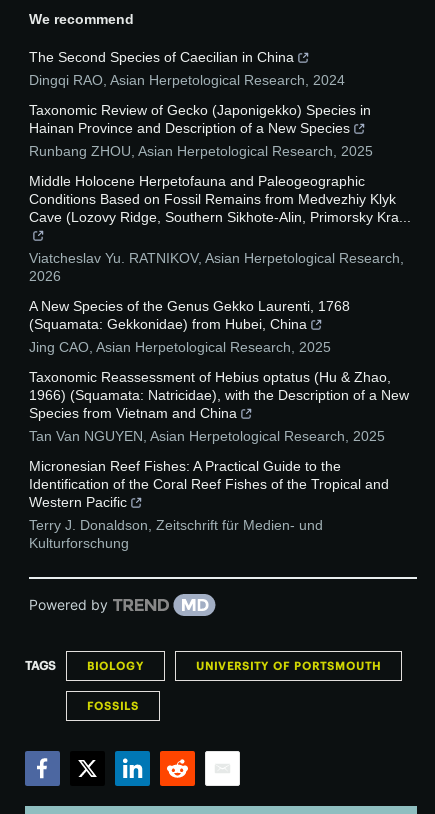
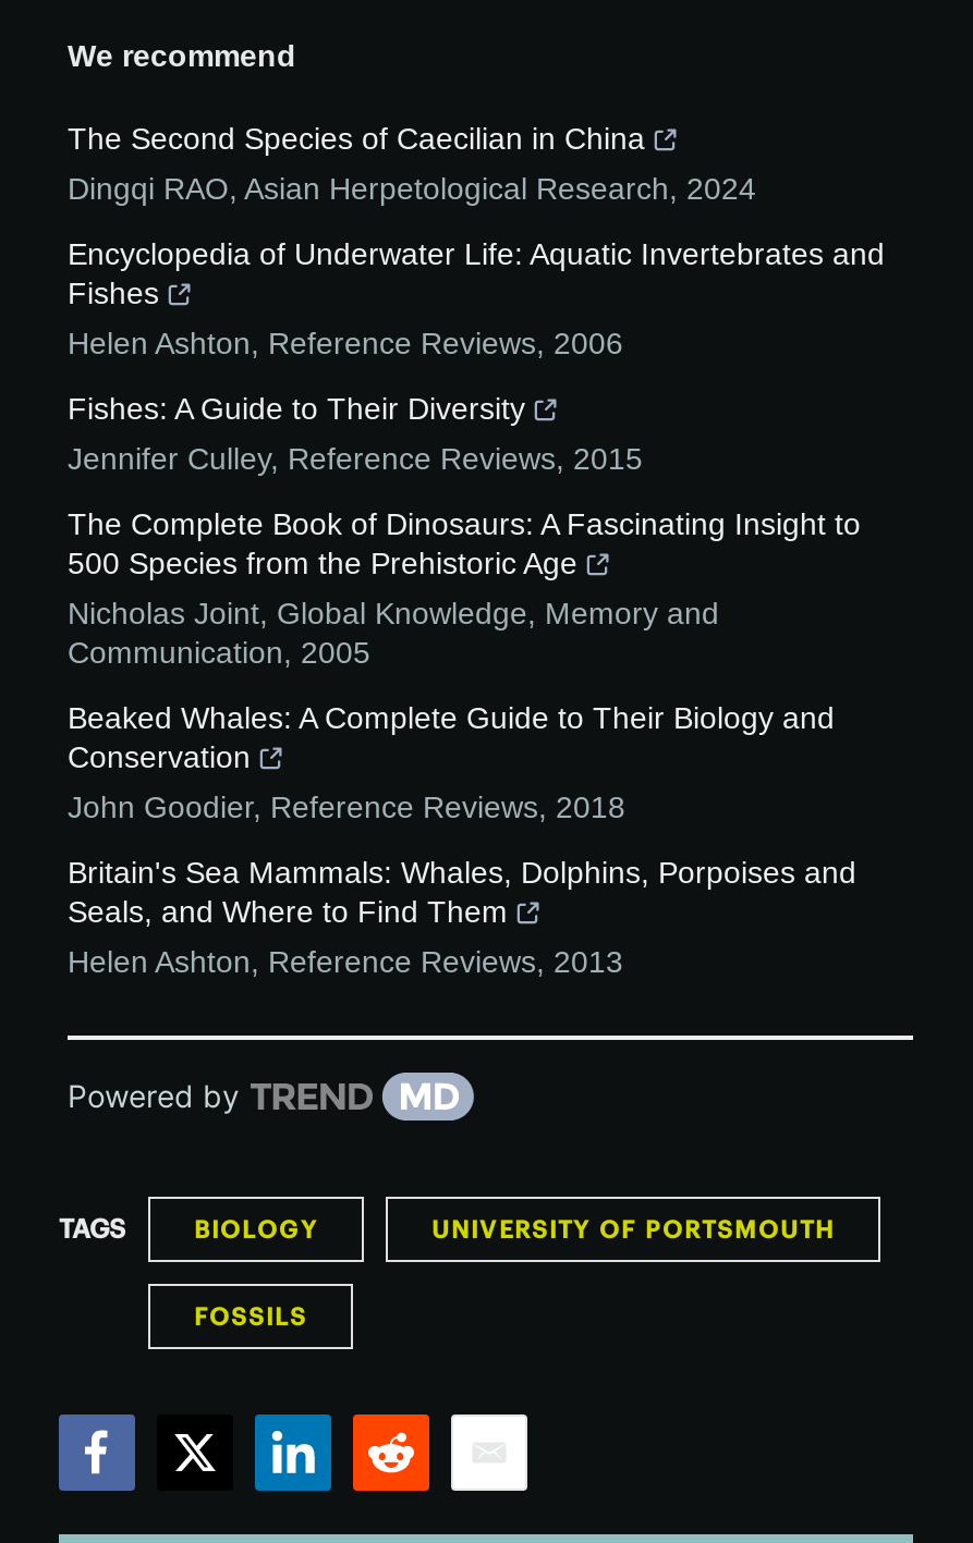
[29,102,411,551] Taxonomic Review of Gecko (Japonigekko) Species in | Hainan Province and Description of a New Species | Runbang ZHOU, Asian Herpetological Research, 2025 | Middle Holocene Herpetofauna and Paleogeographic | Conditions Based on Fossil Remains from Medvezhiy Klyk | Cave (Lozovy Ridge, Southern Sikhote-Alin, Primorsky Kra... | Viatcheslav Yu. RATNIKOV, Asian Herpetological Research, | 2026 | A New Species of the Genus Gekko Laurenti, 1768 | (Squamata: Gekkonidae) from Hubei, China | Jing CAO, Asian Herpetological Research, 2025 | Taxonomic Reassessment of Hebius optatus (Hu & Zhao, | 1966) (Squamata: Natricidae), with the Description of a New | Species from Vietnam and China | Tan Van NGUYEN, Asian Herpetological Research, 2025 | Micronesian Reef Fishes: A Practical Guide to the | Identification of the Coral Reef Fishes of the Tropical and | Western Pacific | Terry J. Donaldson, Zeitschrift für Medien- und | Kulturforschung -> [68,236,885,979] Encyclopedia of Underwater Life: Aquatic Invertebrates and | Fishes | Helen Ashton, Reference Reviews, 2006 | Fishes: A Guide to Their Diversity | Jennifer Culley, Reference Reviews, 2015 | The Complete Book of Dinosaurs: A Fascinating Insight to | 500 Species from the Prehistoric Age | Nicholas Joint, Global Knowledge, Memory and | Communication, 2005 | Beaked Whales: A Complete Guide to Their Biology and | Conservation | John Goodier, Reference Reviews, 2018 | Britain's Sea Mammals: Whales, Dolphins, Porpoises and | Seals, and Where to Find Them | Helen Ashton, Reference Reviews, 2013

